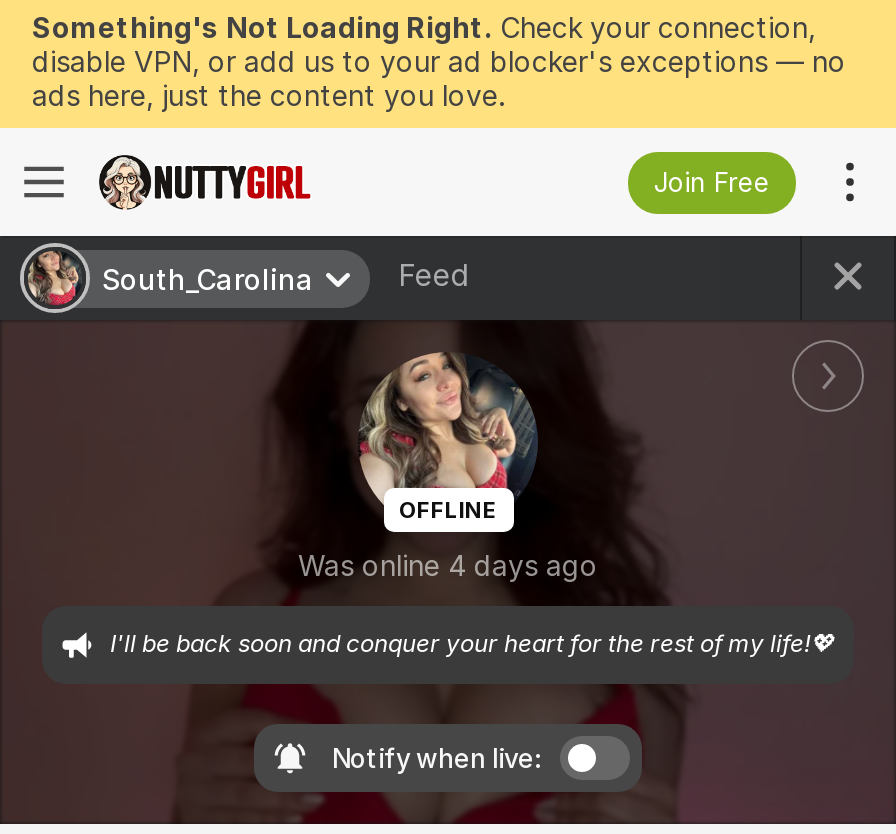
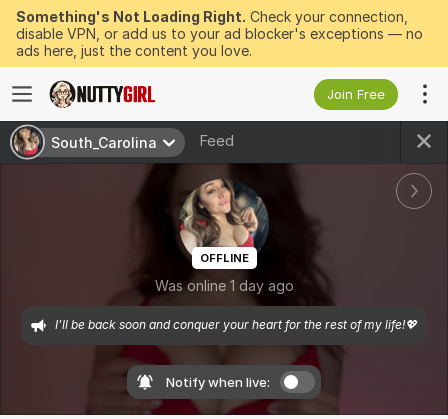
[298,549,598,583] Was online 4 days ago -> [154,277,293,294] Was online 1 day ago

